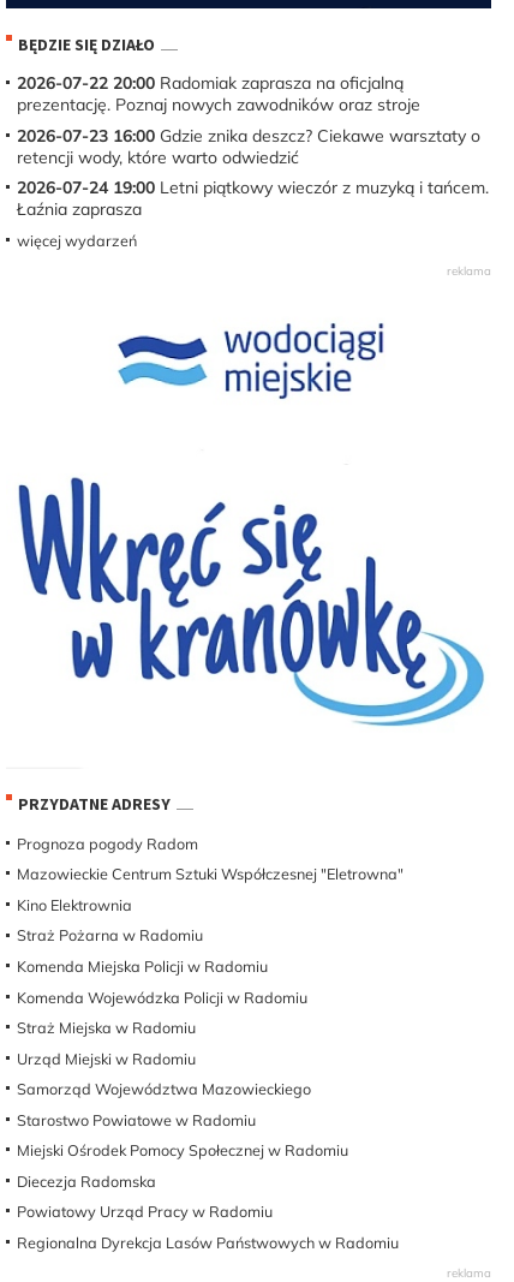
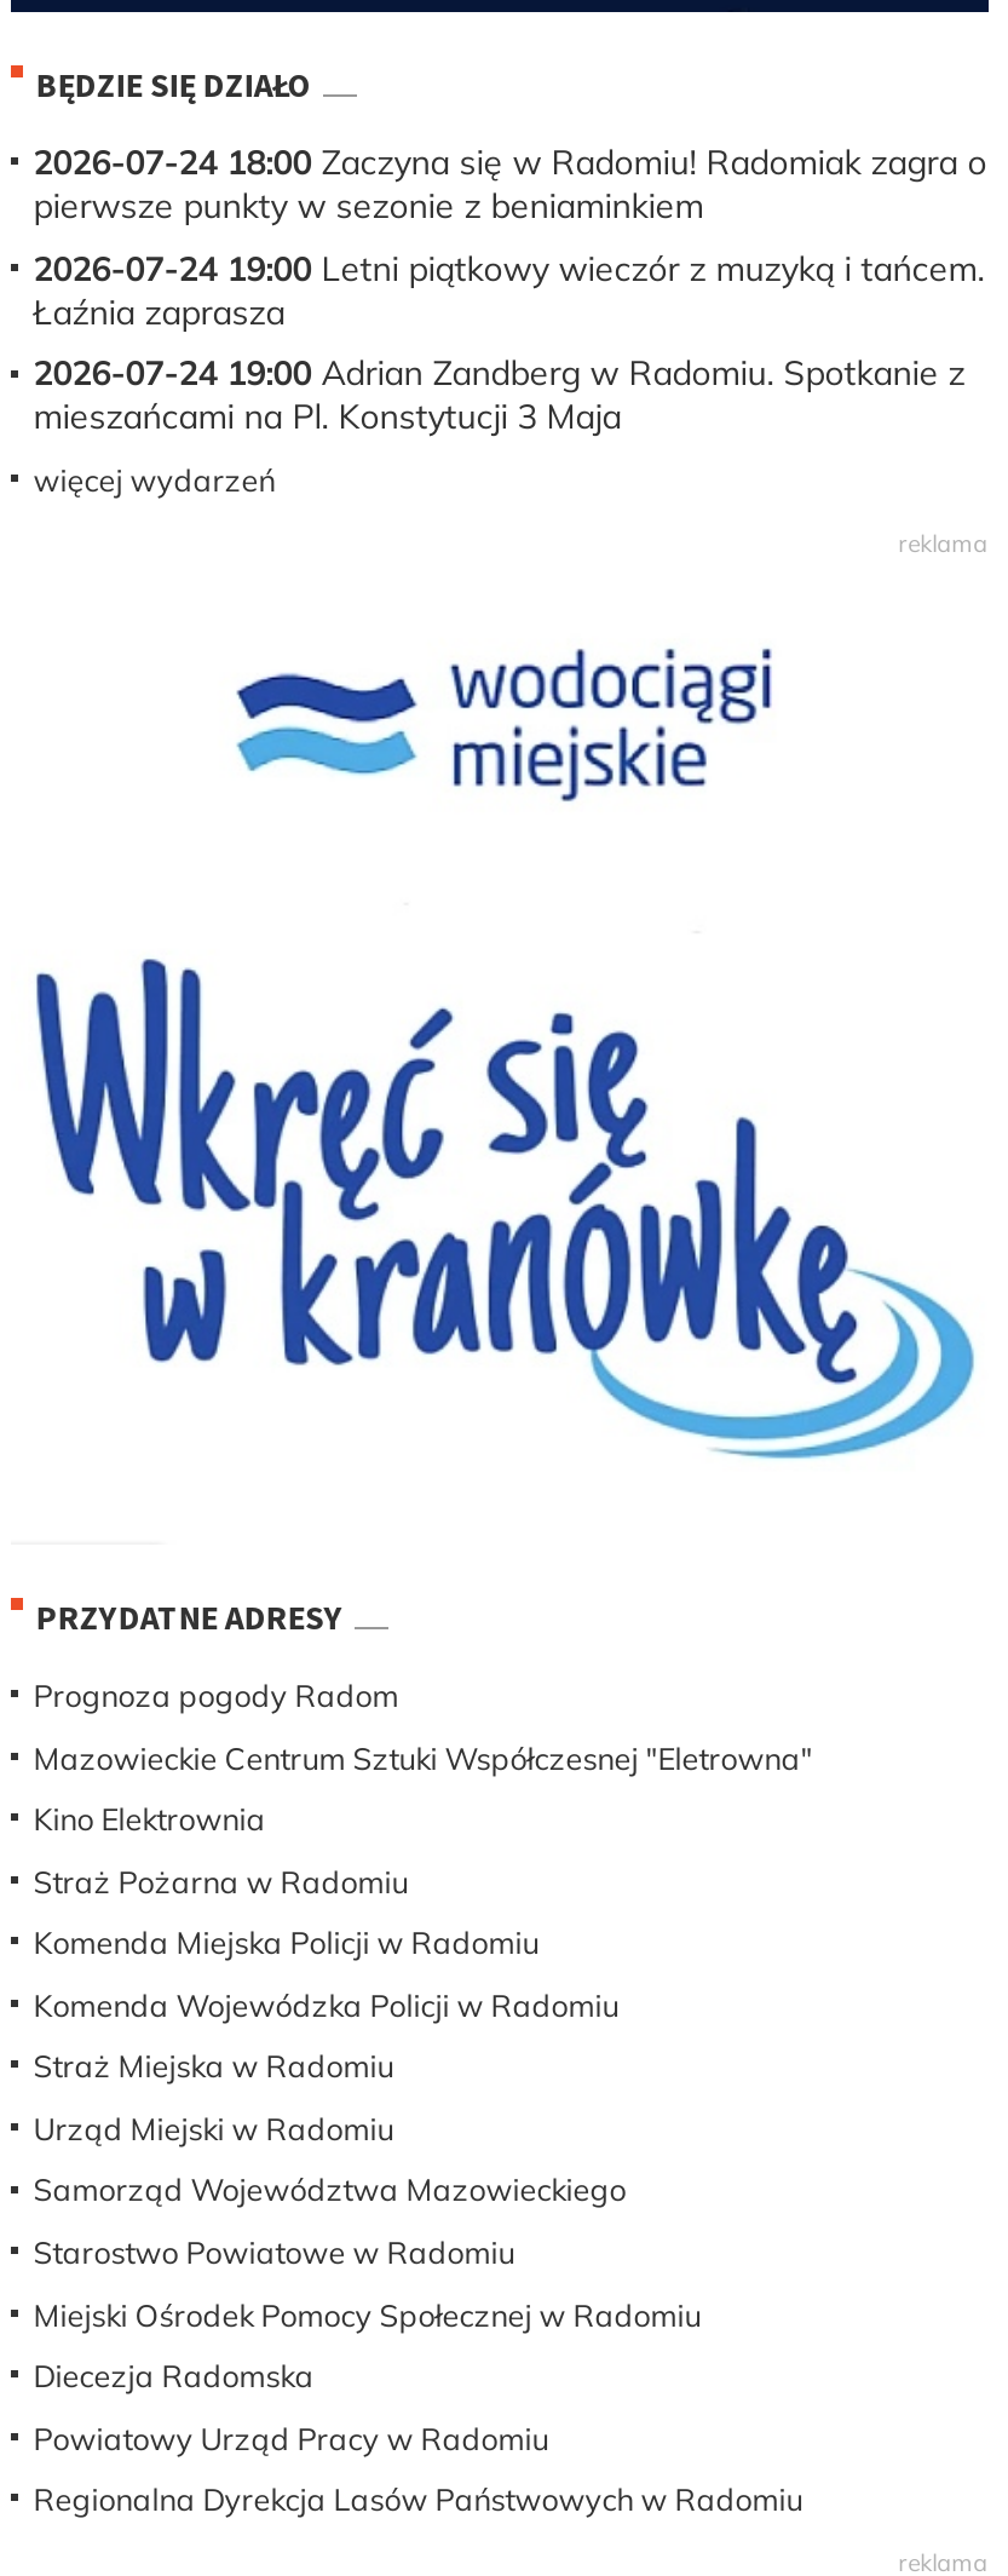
[17,72,481,168] 2026-07-22 20:00 Radomiak zaprasza na oficjalną | prezentację. Poznaj nowych zawodników oraz stroje | 2026-07-23 16:00 Gdzie znika deszcz? Ciekawe warsztaty o | retencji wody, które warto odwiedzić -> [33,142,987,229] 2026-07-24 18:00 Zaczyna się w Radomiu! Radomiak zagra o | pierwsze punkty w sezonie z beniaminkiem
moved [17,177,489,220] -> [33,247,984,334]: 2026-07-24 19:00 Letni piątkowy wieczór z muzyką i tańcem. | Łaźnia zaprasza
none -> [33,353,965,440] 2026-07-24 19:00 Adrian Zandberg w Radomiu. Spotkanie z | mieszańcami na Pl. Konstytucji 3 Maja

